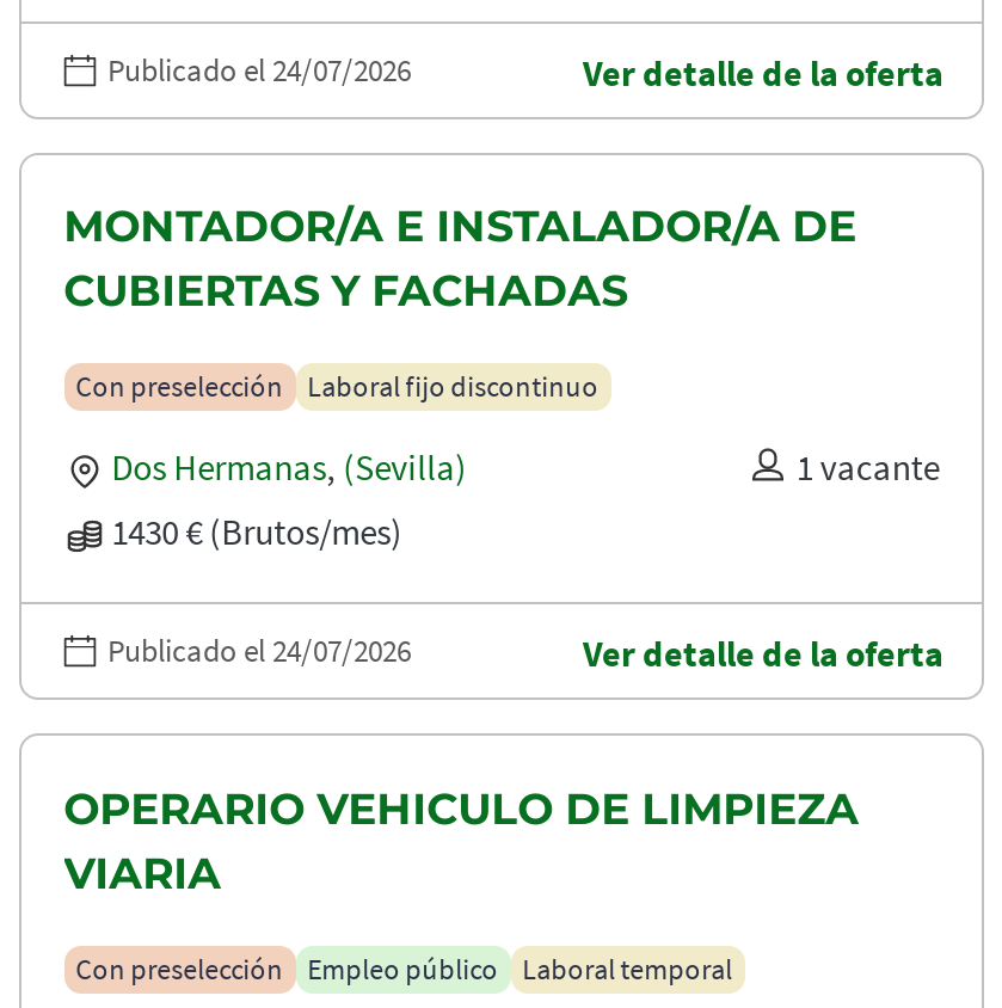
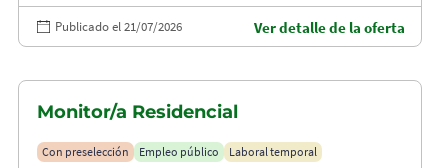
[107,50,411,90] Publicado el 24/07/2026 -> [55,18,182,35] Publicado el 21/07/2026
[64,202,943,901] MONTADOR/A E INSTALADOR/A DE | CUBIERTAS Y FACHADAS | Con preselección | Laboral fijo discontinuo | Dos Hermanas, (Sevilla) | 1 vacante | 1430 € (Brutos/mes) | Publicado el 24/07/2026 | Ver detalle de la oferta | OPERARIO VEHICULO DE LIMPIEZA | VIARIA -> [37,101,238,123] Monitor/a Residencial

